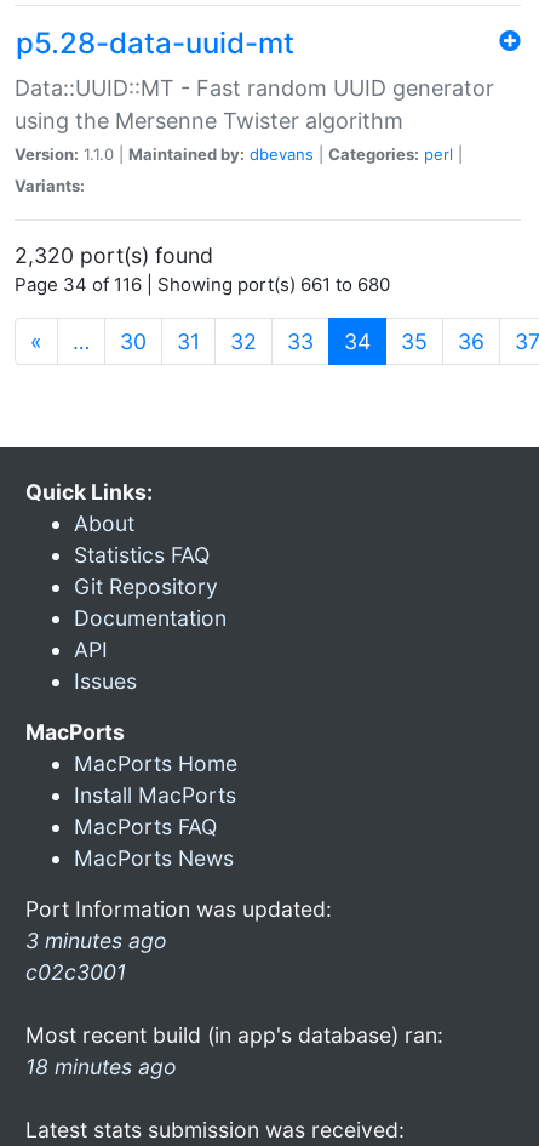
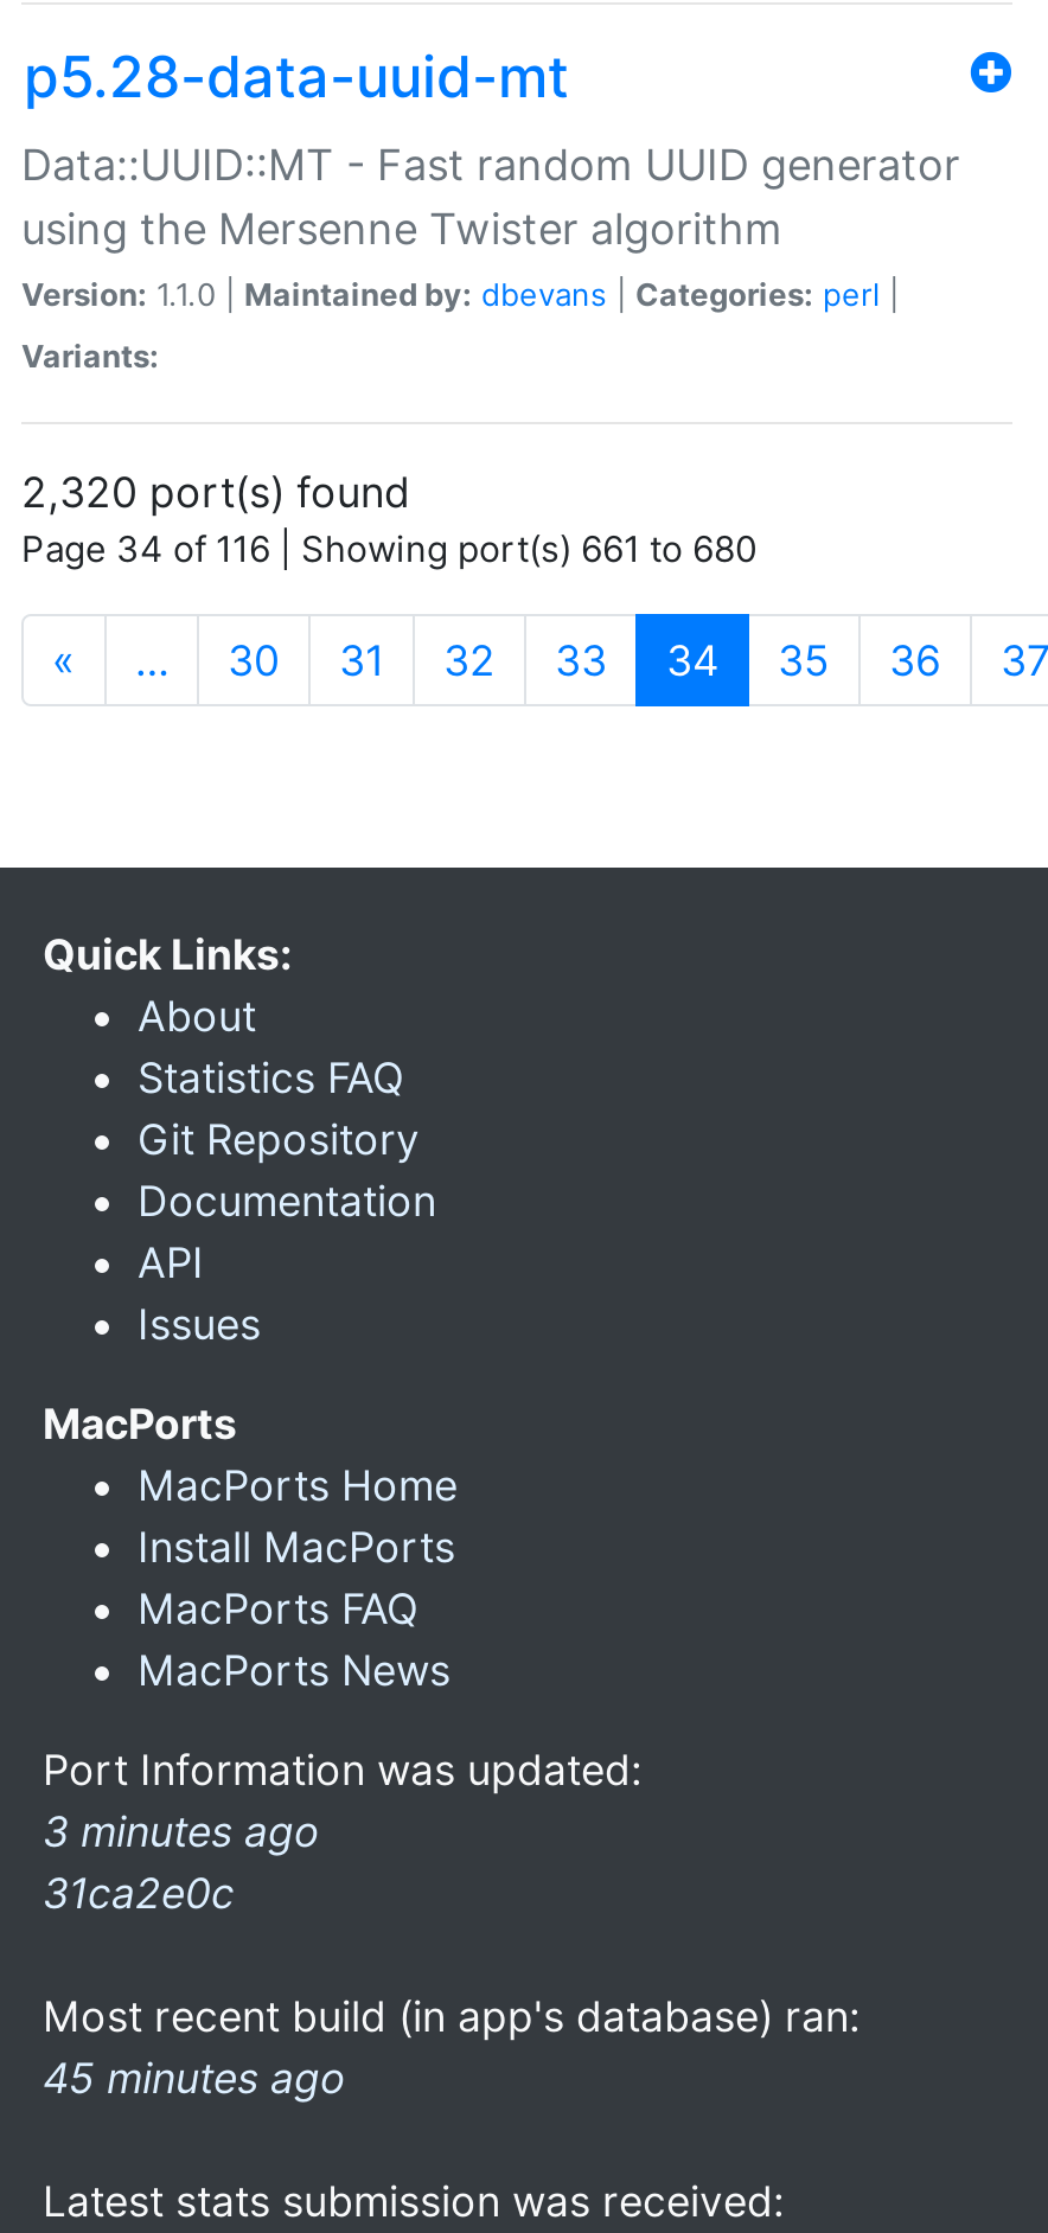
[25,959,126,985] c02c3001 -> [43,1868,235,1918] 31ca2e0c
[25,1054,177,1079] 18 minutes ago -> [43,2053,346,2103] 45 minutes ago

